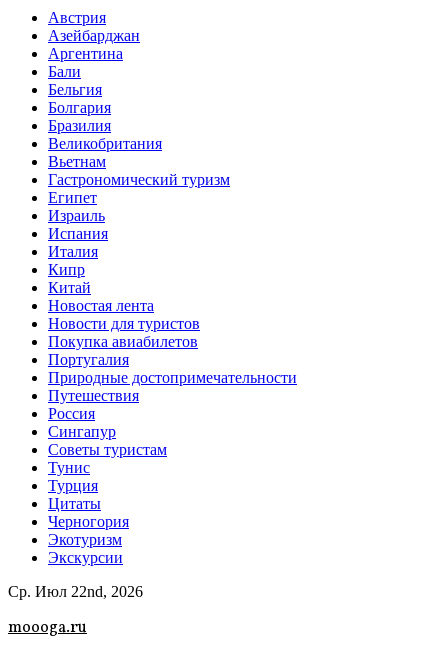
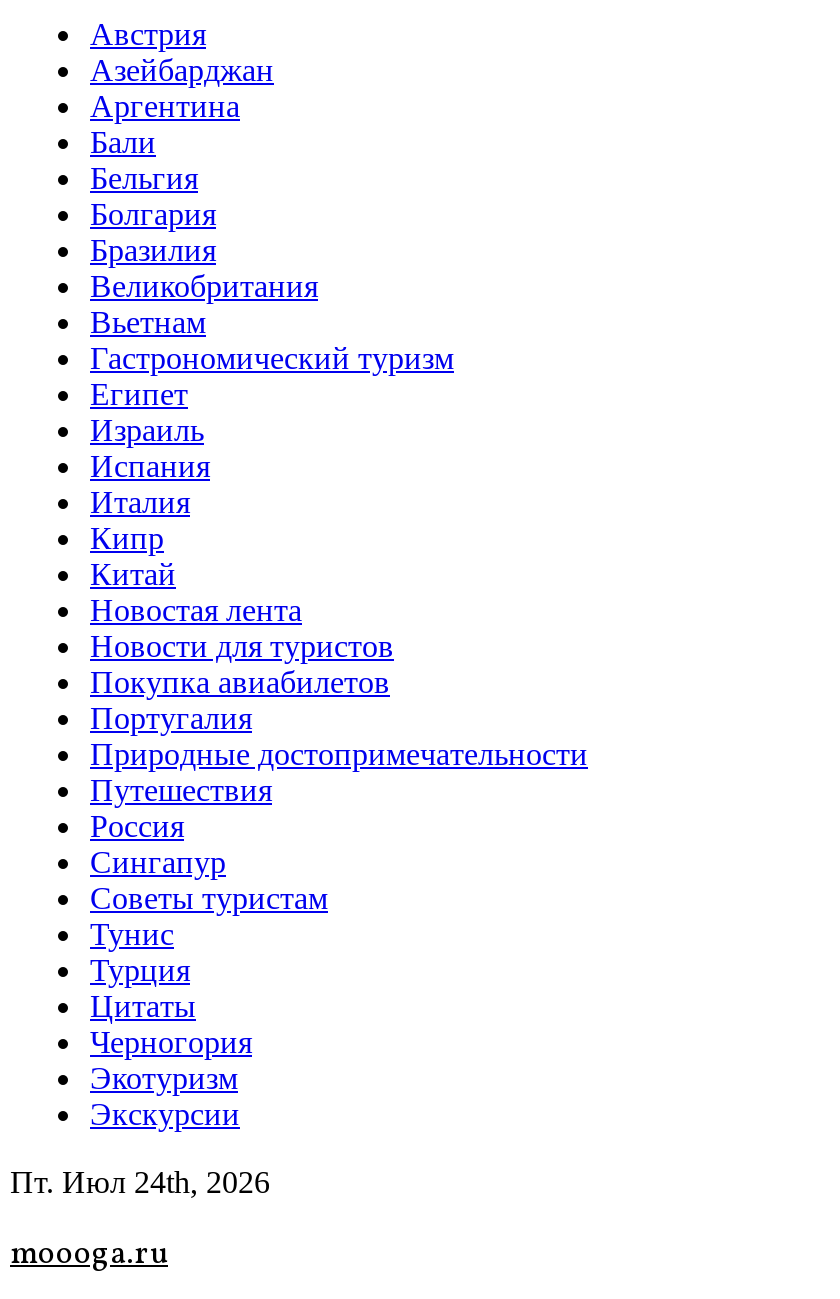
[8,583,143,600] Ср. Июл 22nd, 2026 -> [10,1165,270,1199] Пт. Июл 24th, 2026

